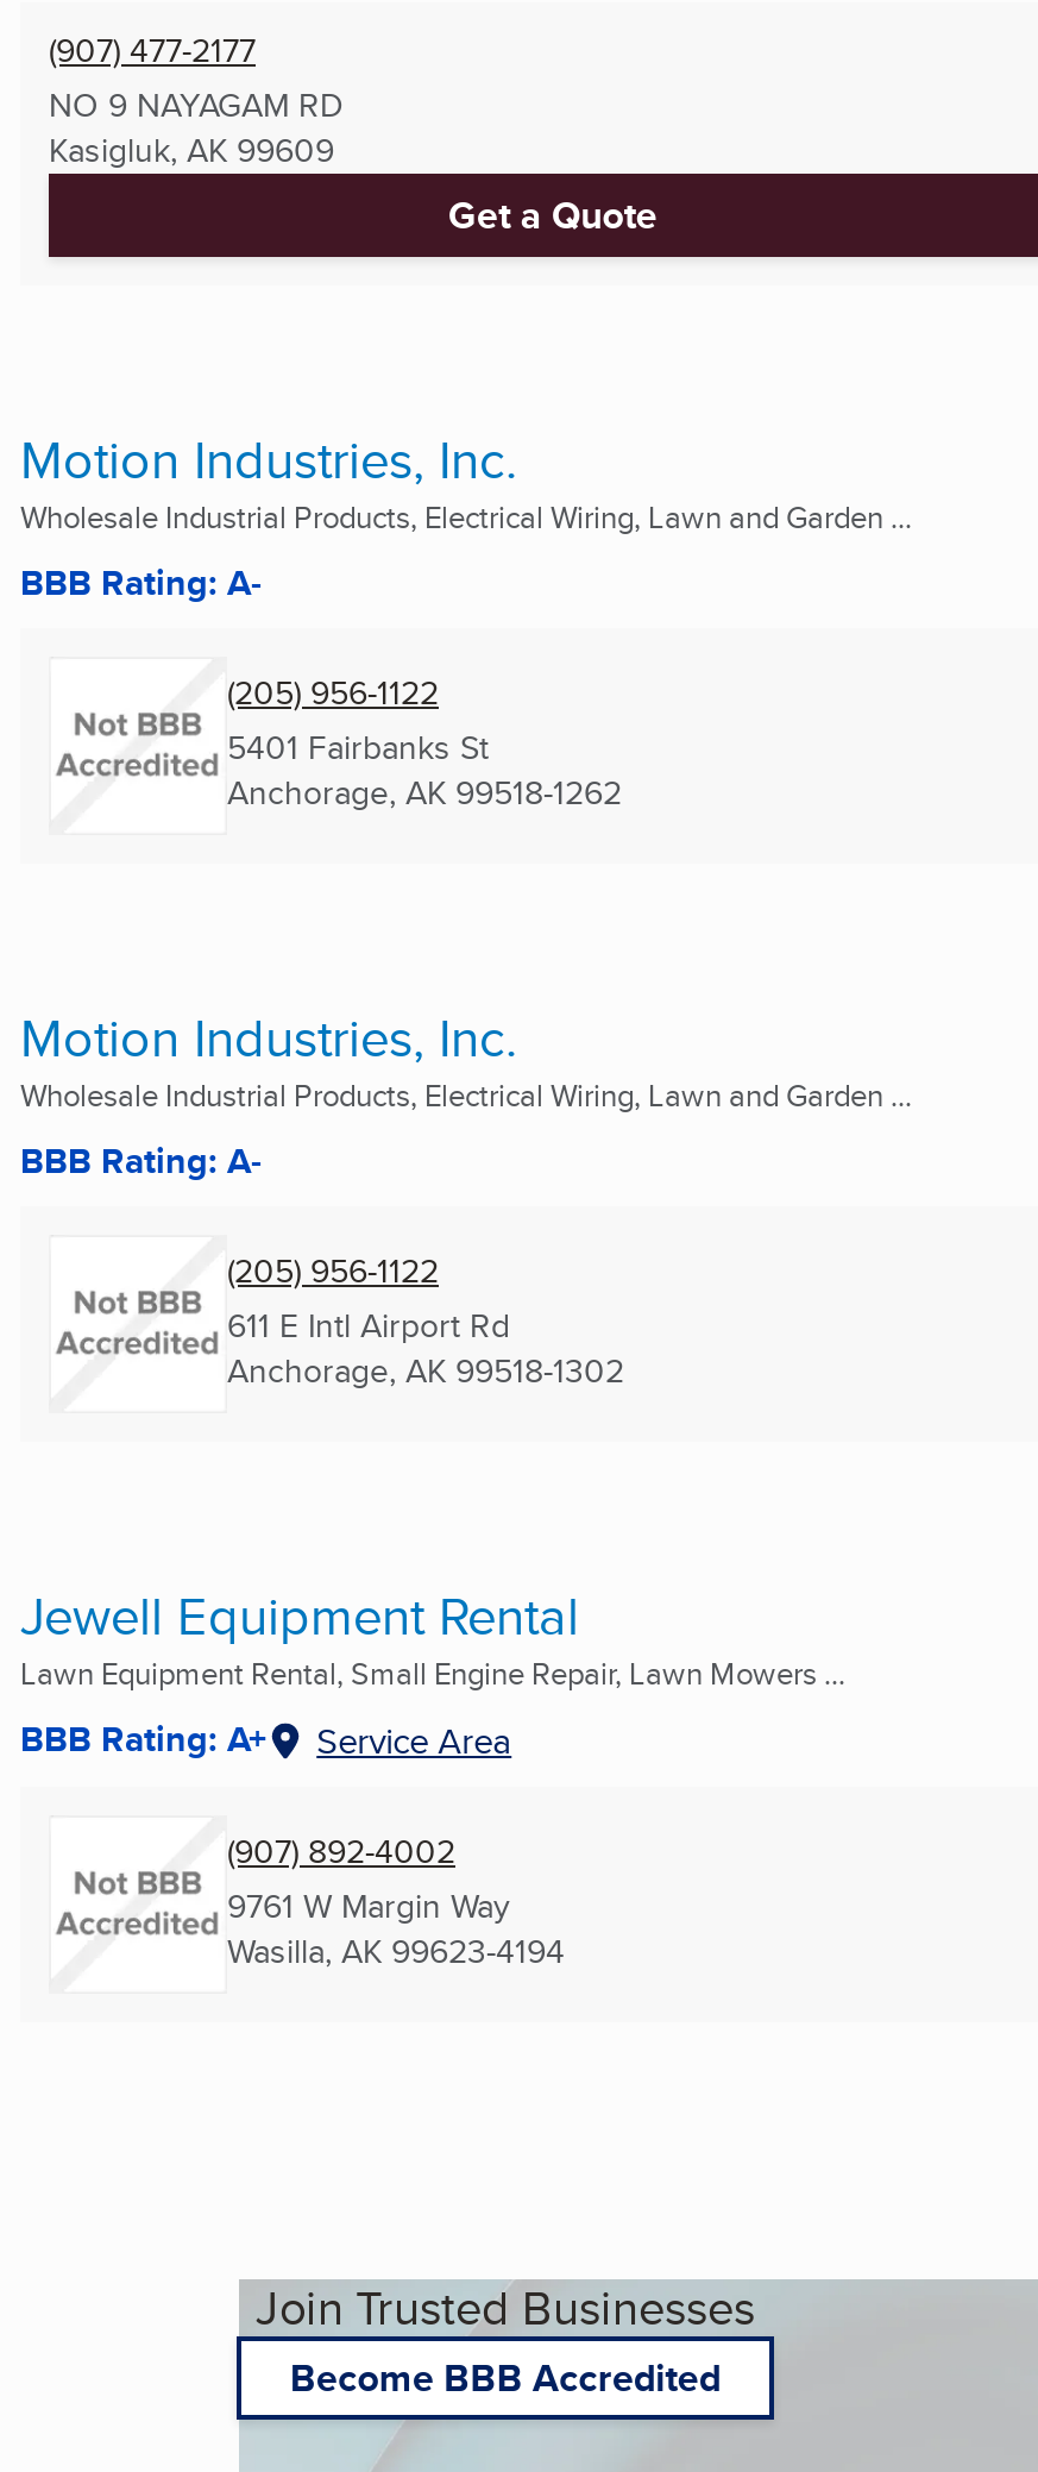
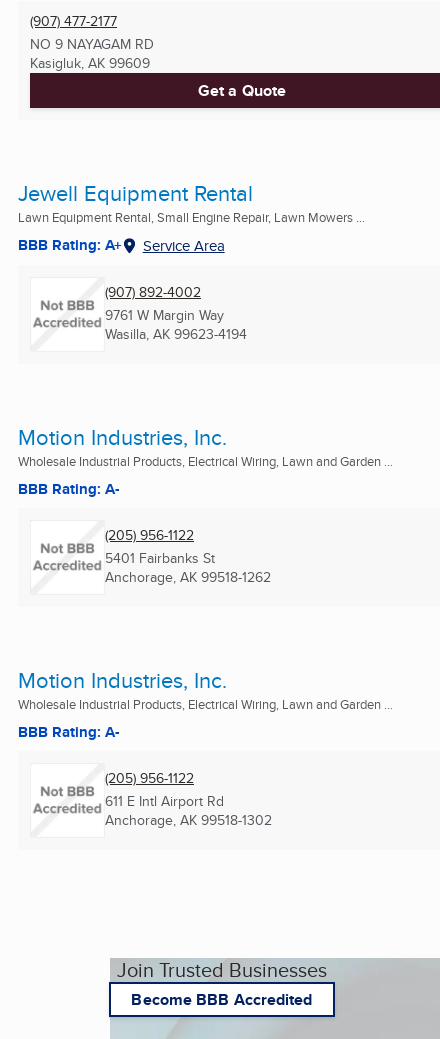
moved [20,420,912,1394] -> [18,421,393,830]: Motion Industries, Inc. | Wholesale Industrial Products, Electrical Wiring, Lawn and Garden ... | BBB Rating: A- | ... | 611 E Intl Airport Rd | Anchorage, AK 99518-1302
moved [20,1576,845,1975] -> [18,177,365,344]: Jewell Equipment Rental | Lawn Equipment Rental, Small Engine Repair, Lawn Mowers ... | BBB Rating: A+ | Service Area | (907) 892-4002 | 9761 W Margin Way | Wasilla, AK 99623-4194

